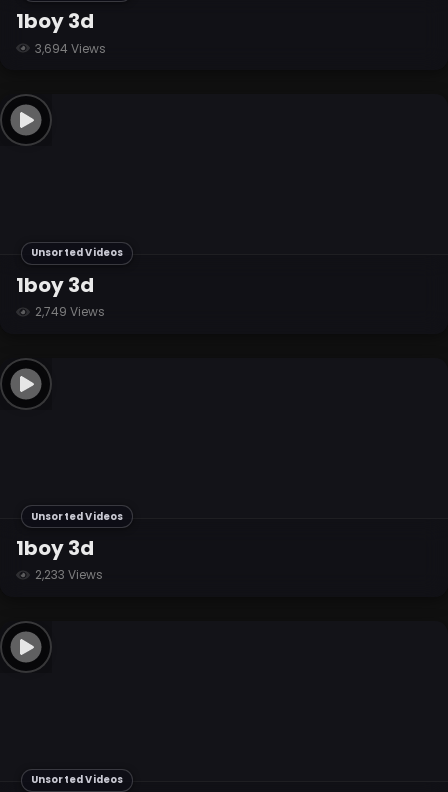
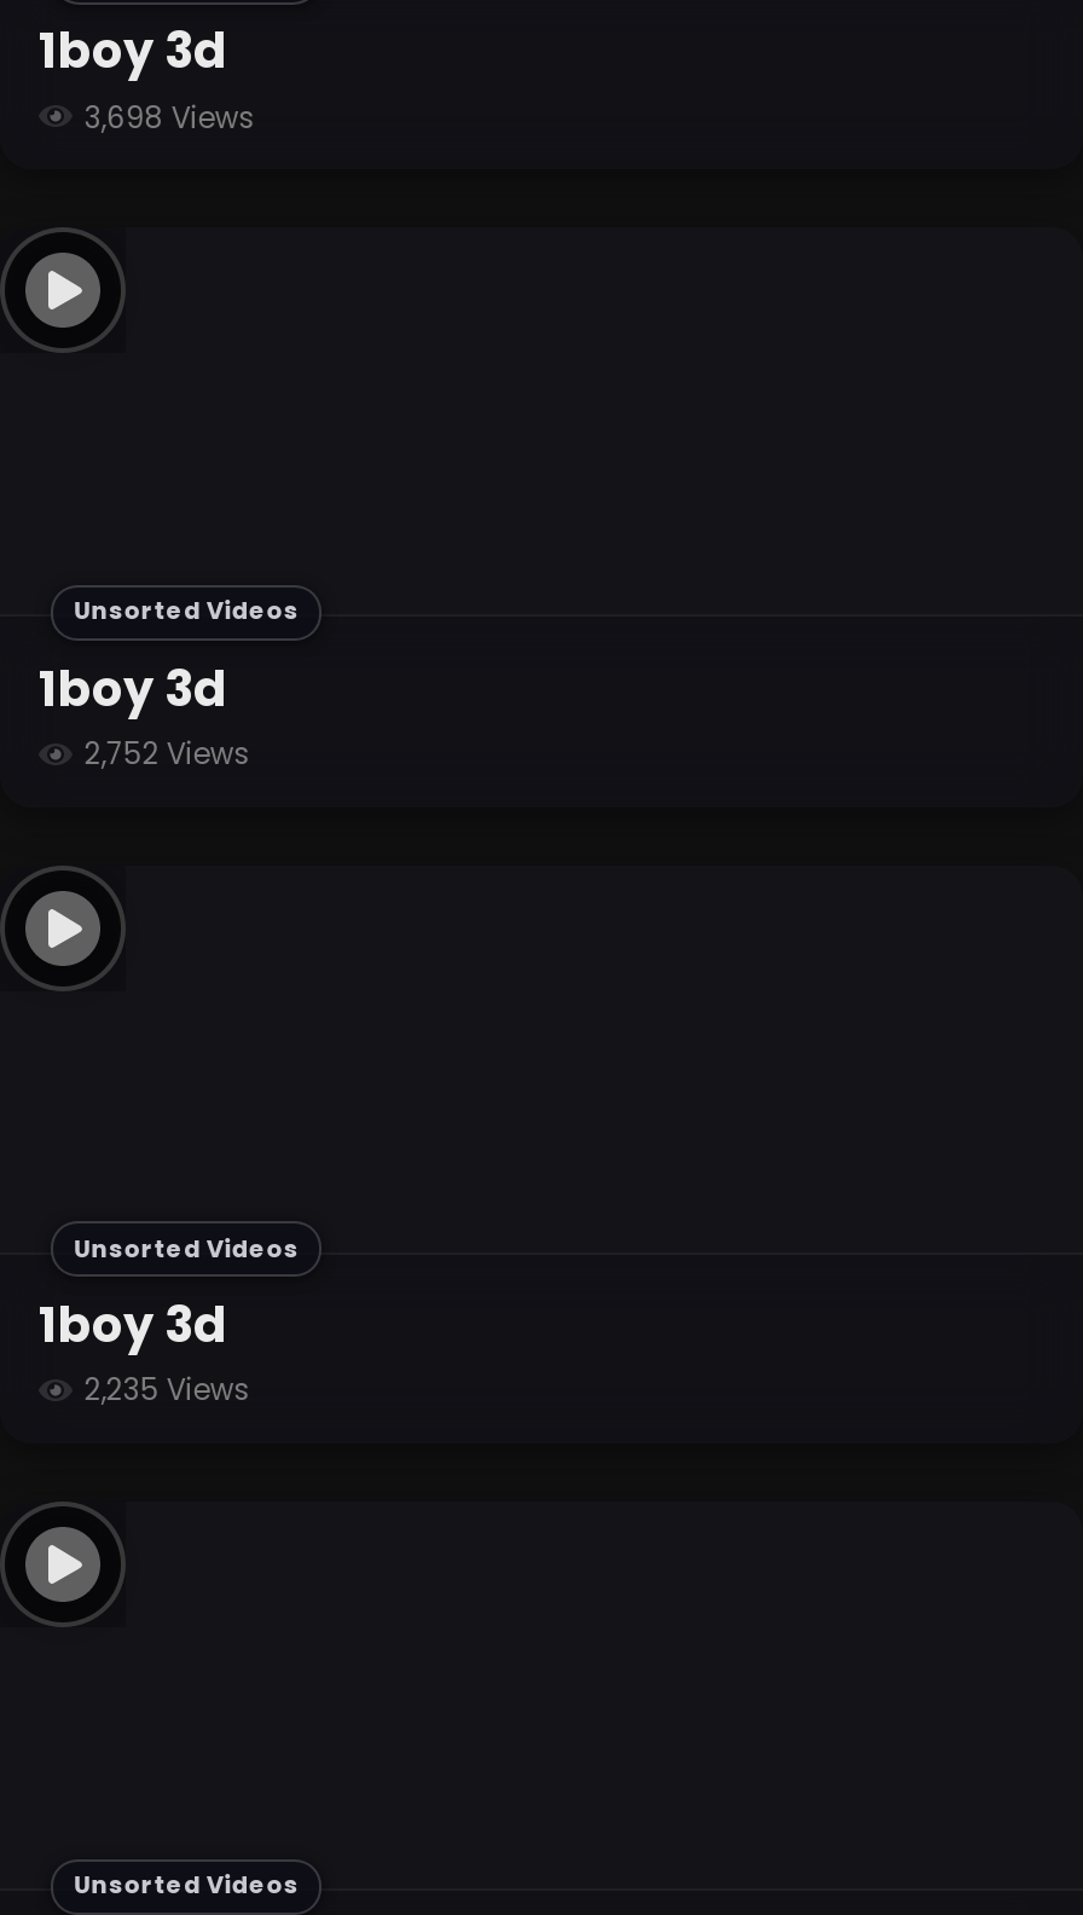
[32,40,106,57] 3,694 Views -> [77,96,256,137] 3,698 Views
[32,303,105,320] 2,749 Views -> [77,733,251,774] 2,752 Views
[32,566,103,583] 2,233 Views -> [77,1370,251,1411] 2,235 Views

